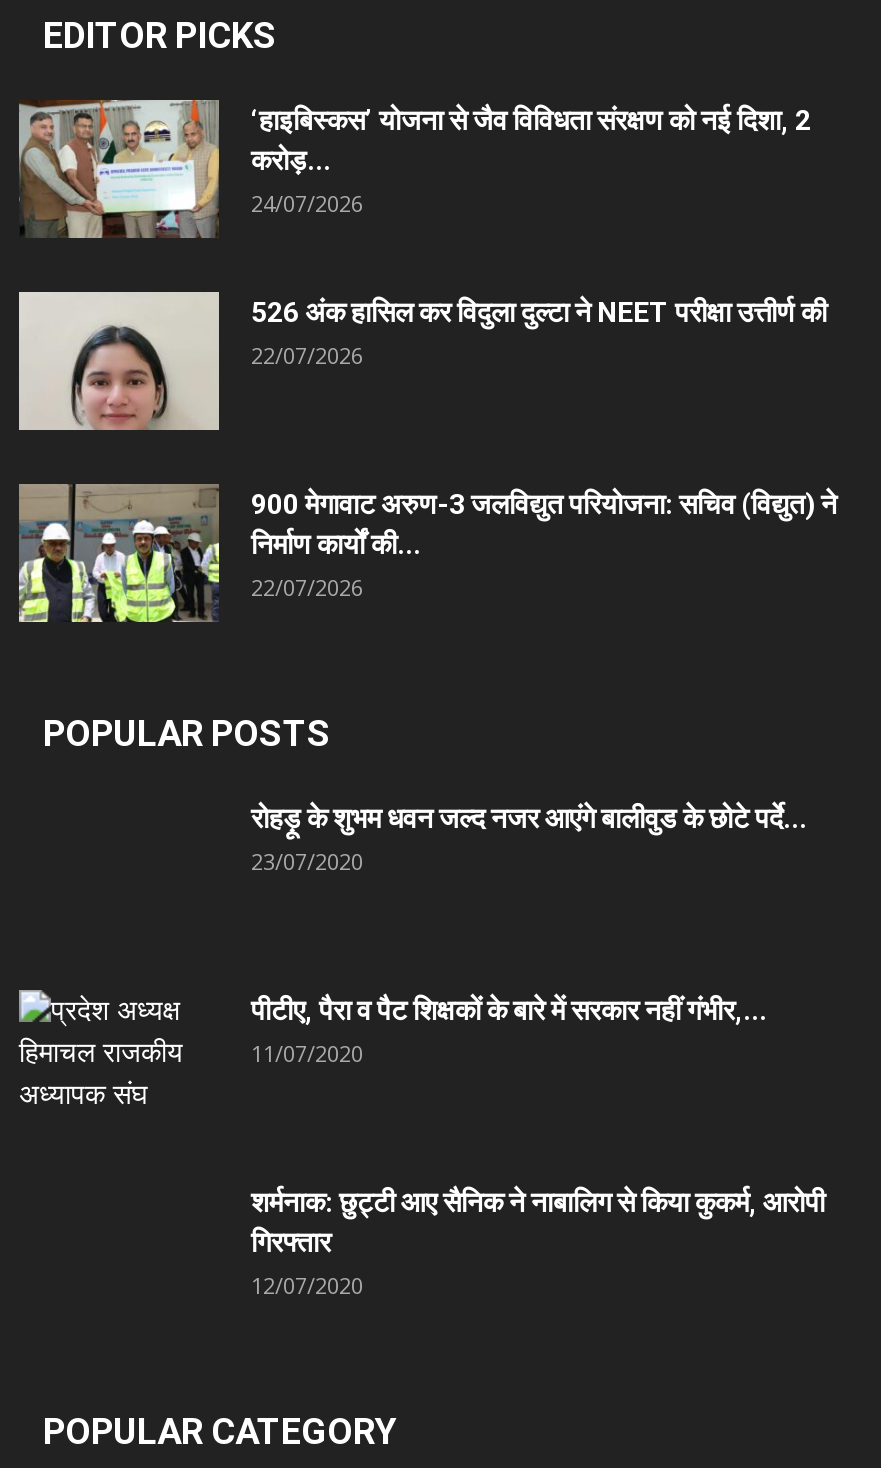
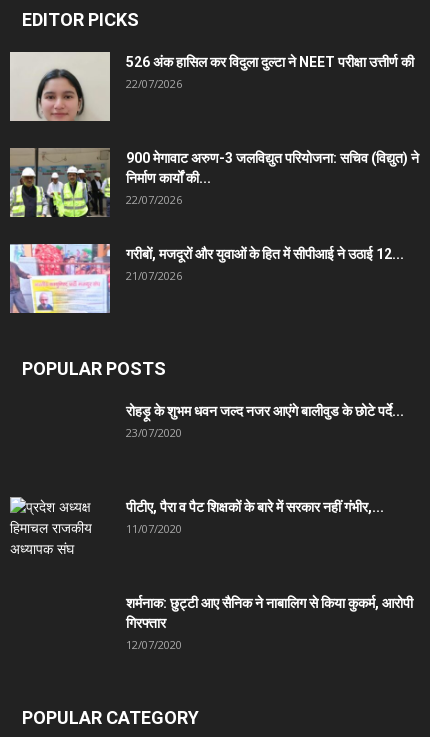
[19,98,811,238] [image] | ‘हाइबिस्कस’ योजना से जैव विविधता संरक्षण को नई दिशा, 2 | करोड़... | 24/07/2026 -> none
moved [33,296,837,602] -> [17,54,419,207]: [image] | 526 अंक हासिल कर विदुला दुल्टा ने NEET परीक्षा उत्तीर्ण की | 22/07/2026 | 900 मेगावाट अरुण-3 जलविद्युत परियोजना: सचिव (विद्युत) ने | निर्माण कार्यों की... | 22/07/2026
none -> [9,243,404,314] [image] | गरीबों, मजदूरों और युवाओं के हित में सीपीआई ने उठाई 12... | 21/07/2026

